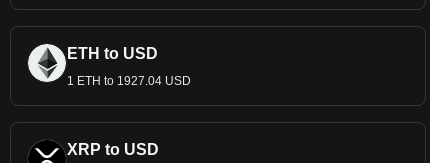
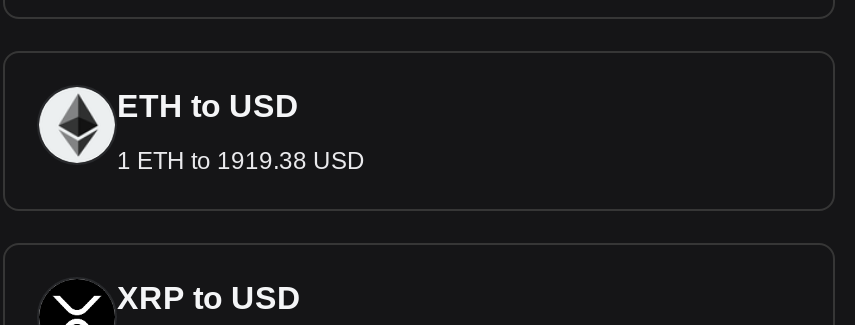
[67,74,191,88] 1 ETH to 1927.04 USD -> [117,147,365,175] 1 ETH to 1919.38 USD

